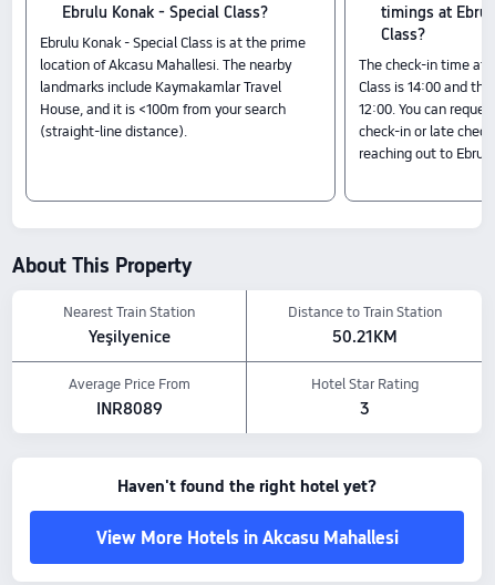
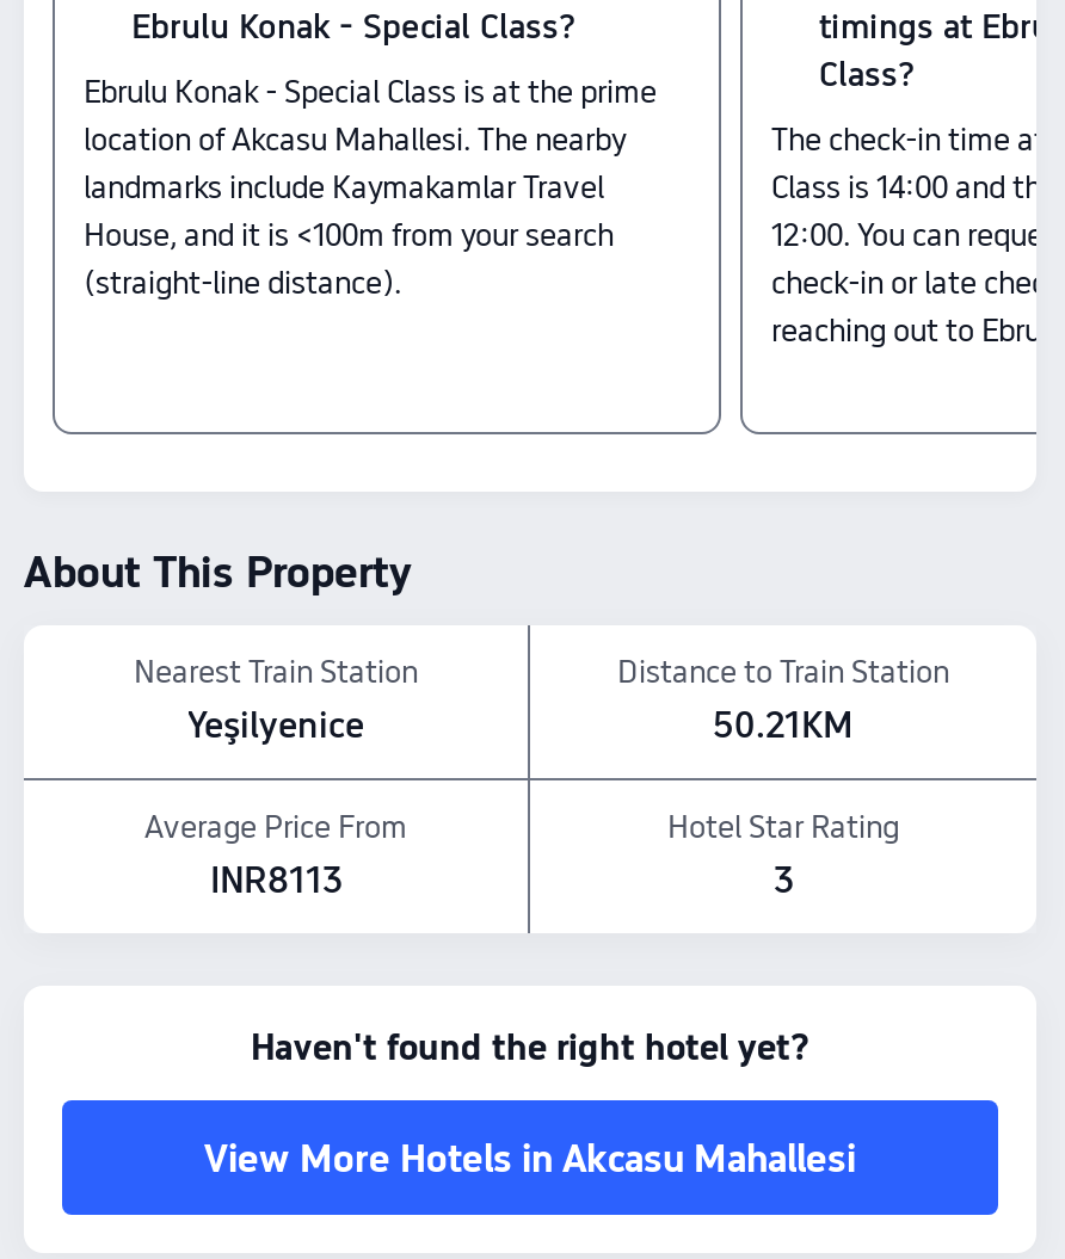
[96,399,162,419] INR8089 -> [210,859,341,902] INR8113

